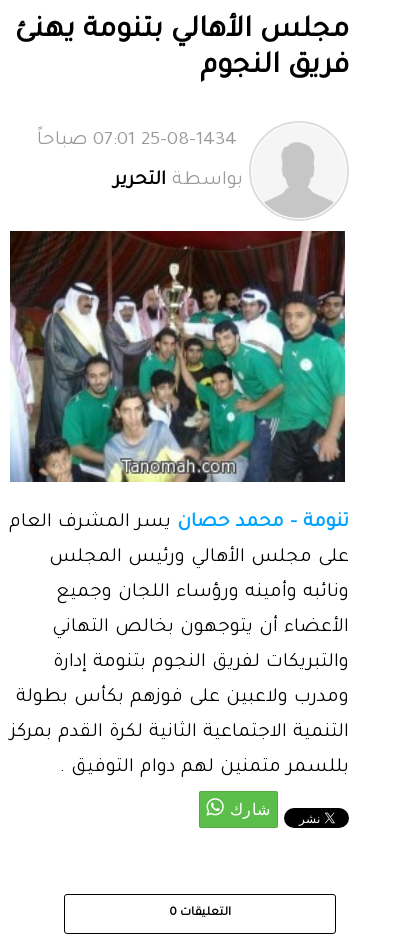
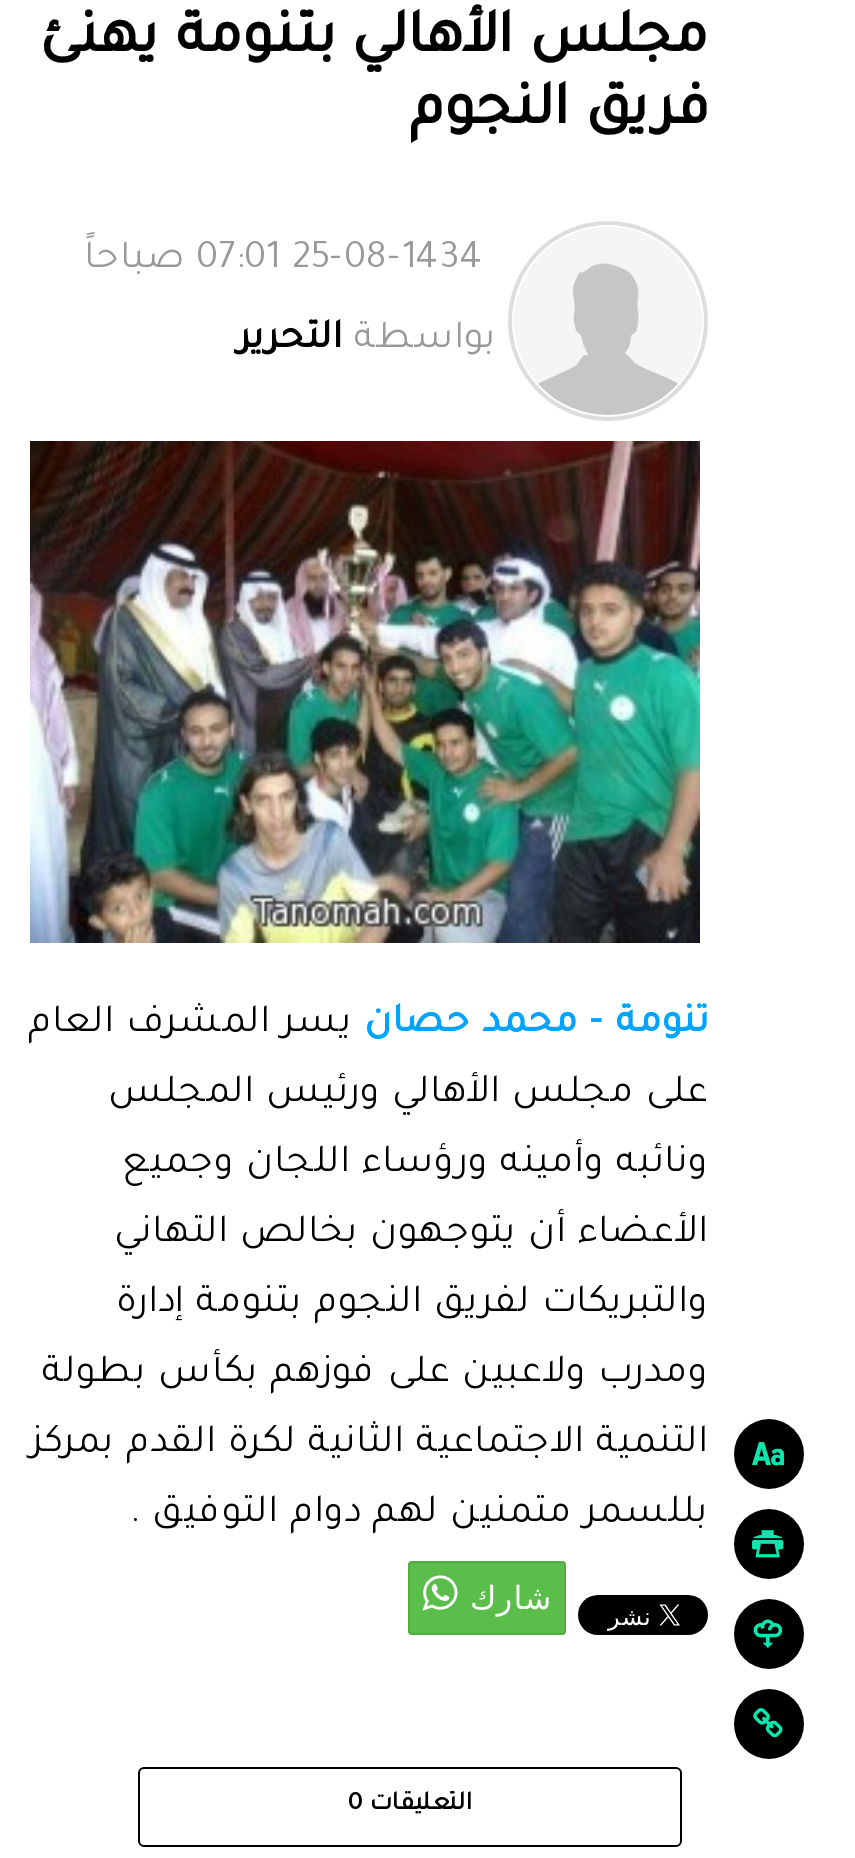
none -> [732,1417,806,1491] [image]
none -> [732,1507,806,1581] [image]
none -> [732,1597,806,1671] [image]
none -> [732,1687,806,1761] [image]

